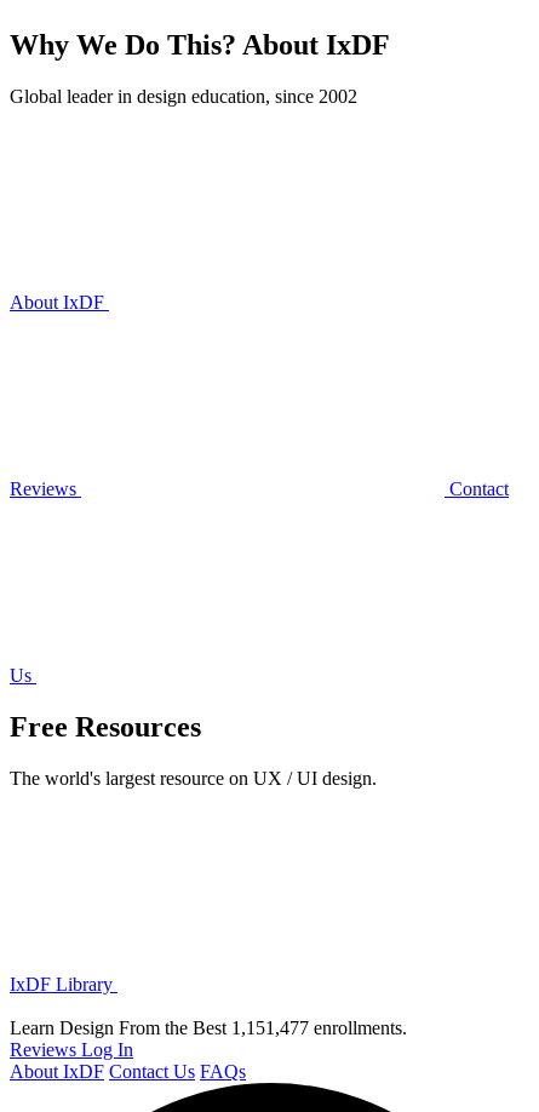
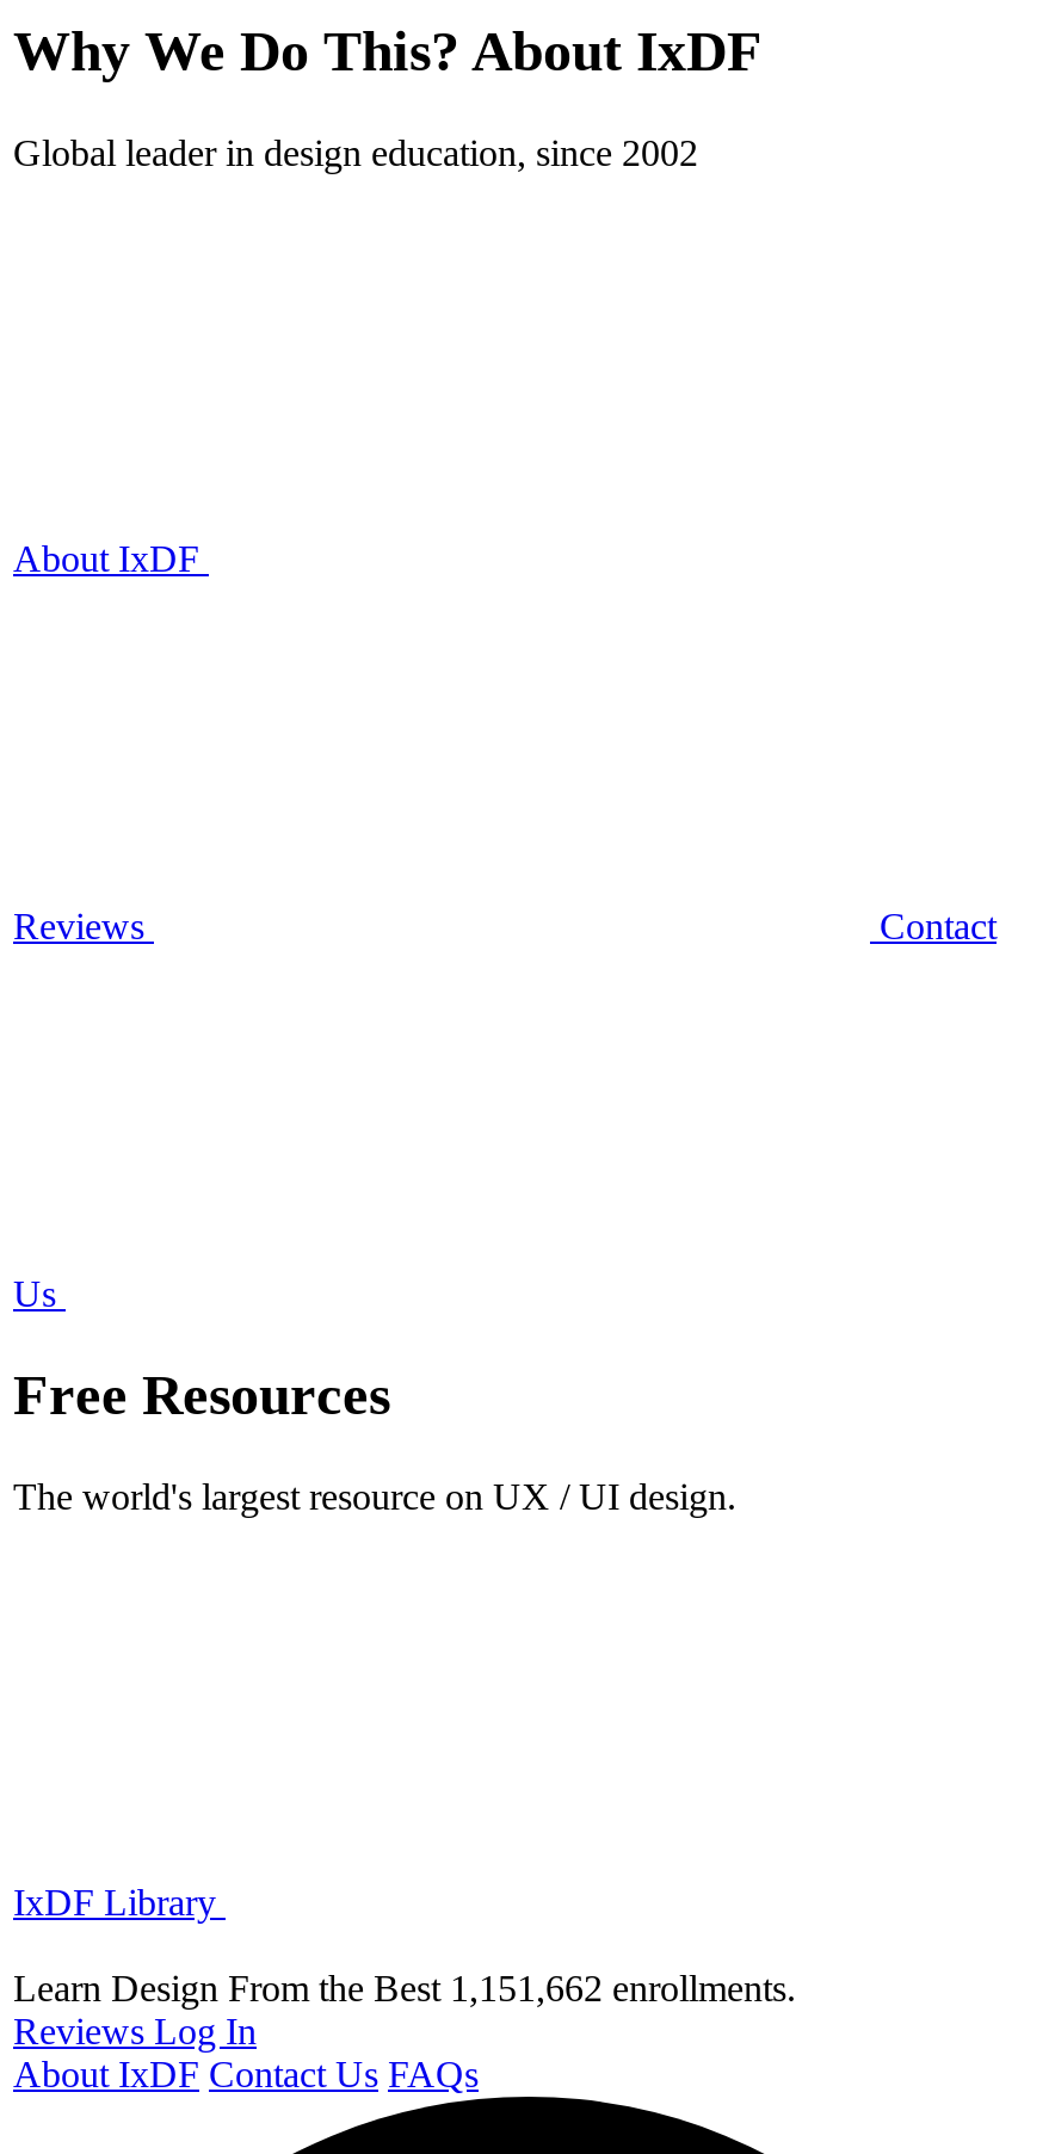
[10,1017,407,1038] Learn Design From the Best 1,151,477 enrollments. -> [13,1967,796,2008] Learn Design From the Best 1,151,662 enrollments.

